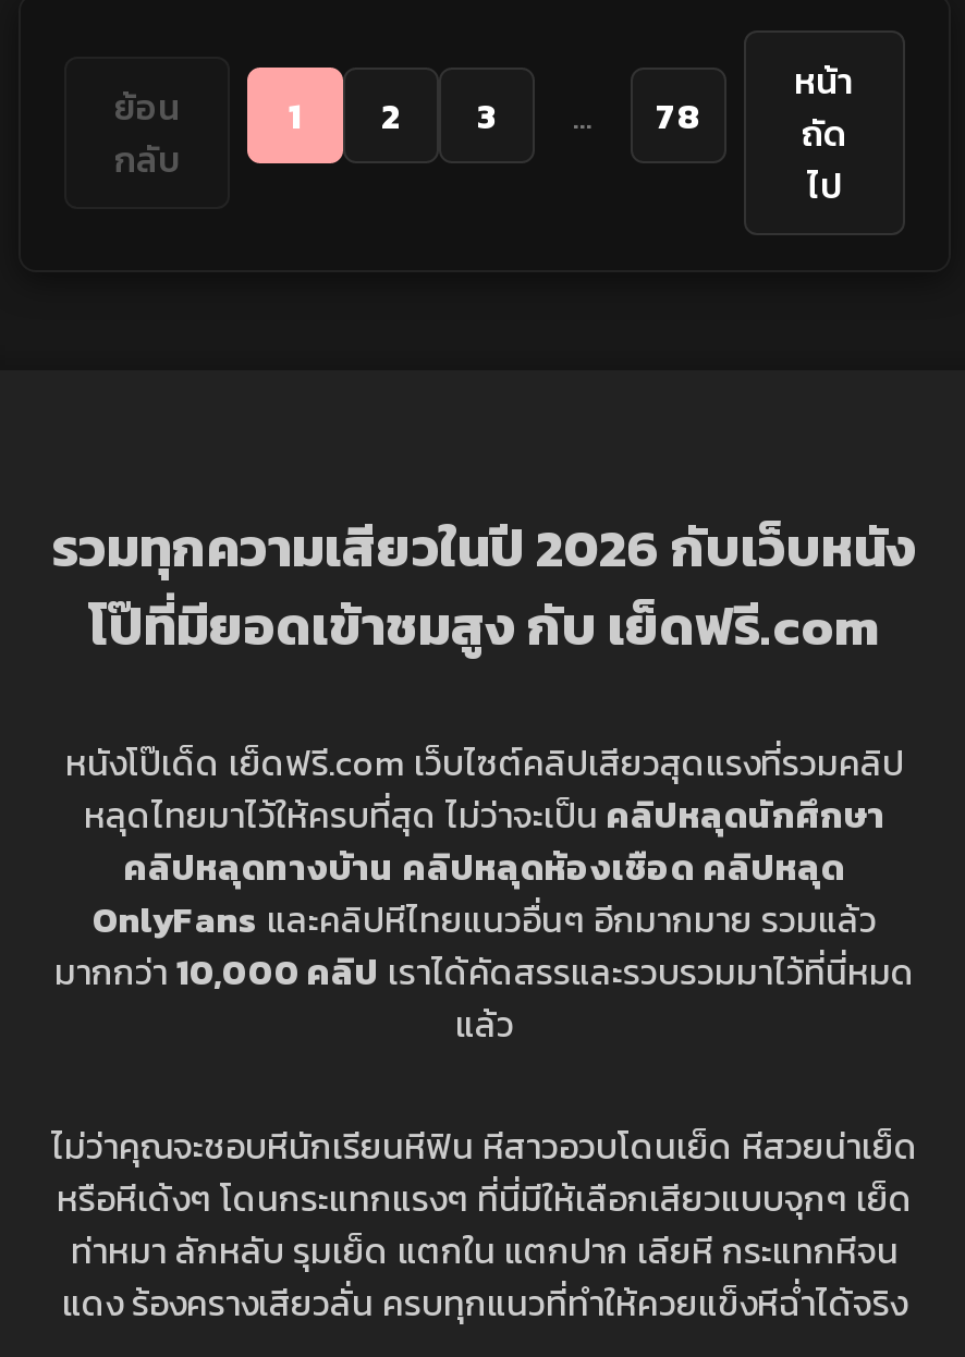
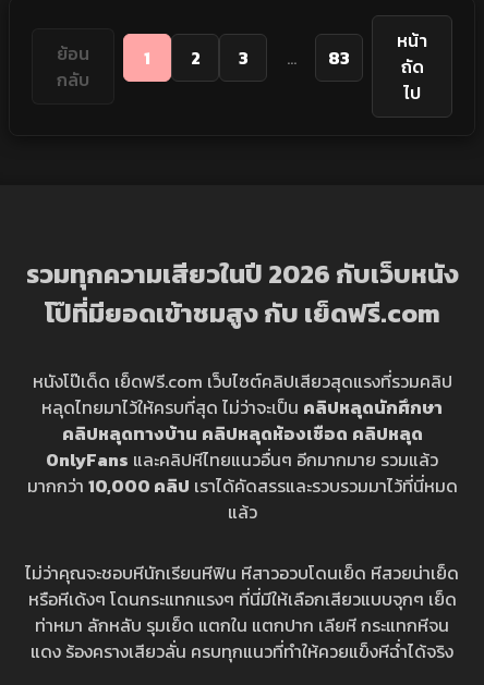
[656,90,701,142] 78 -> [328,45,350,71] 83

